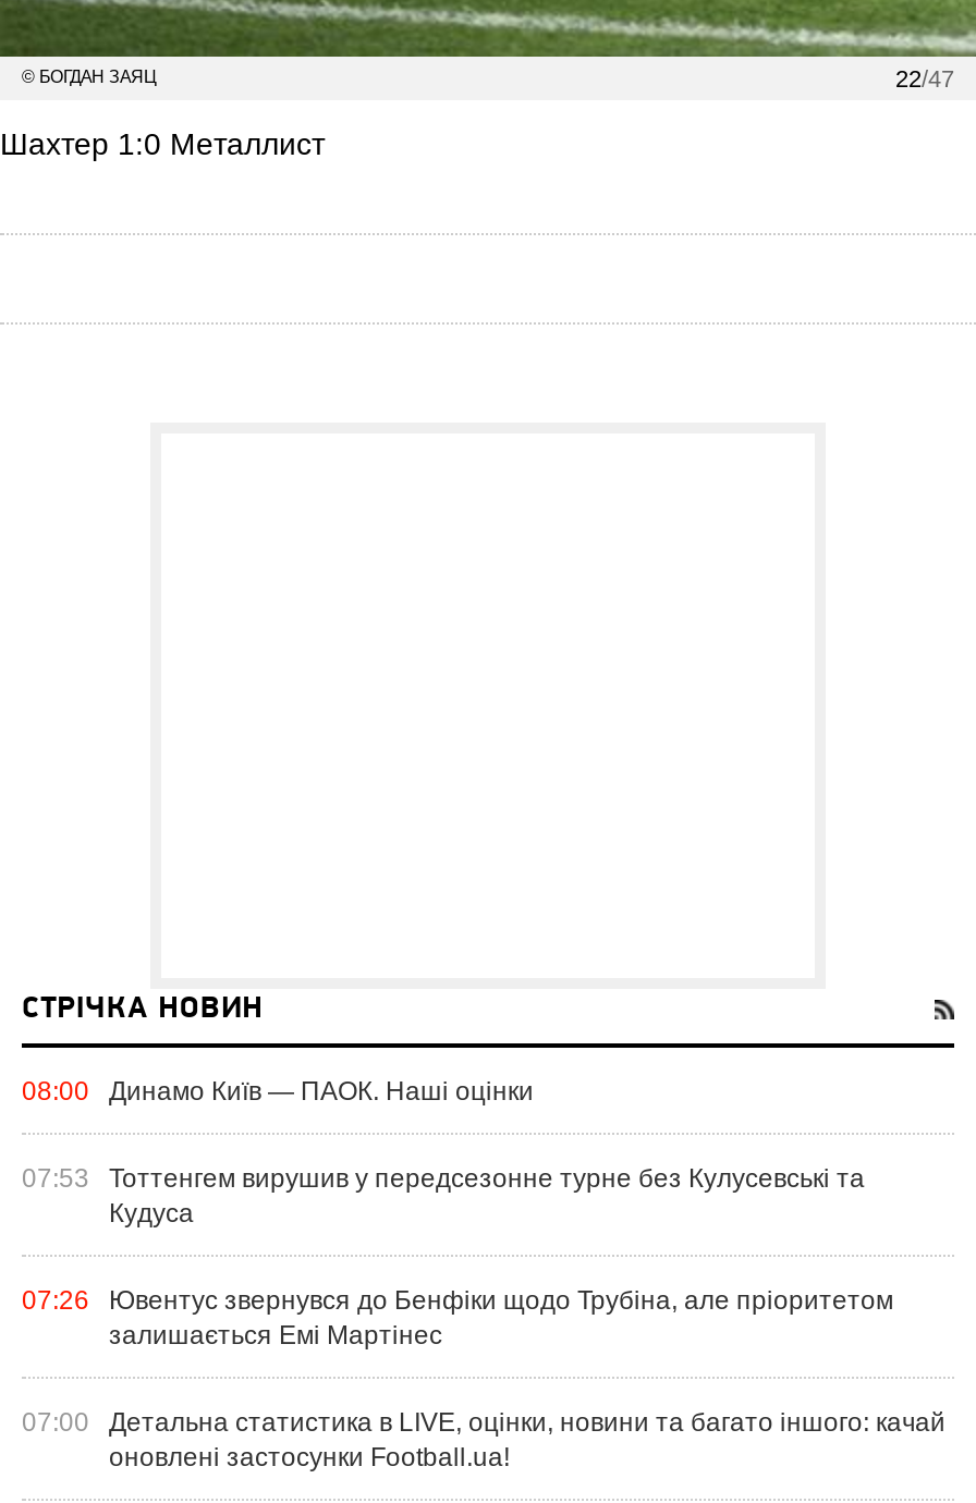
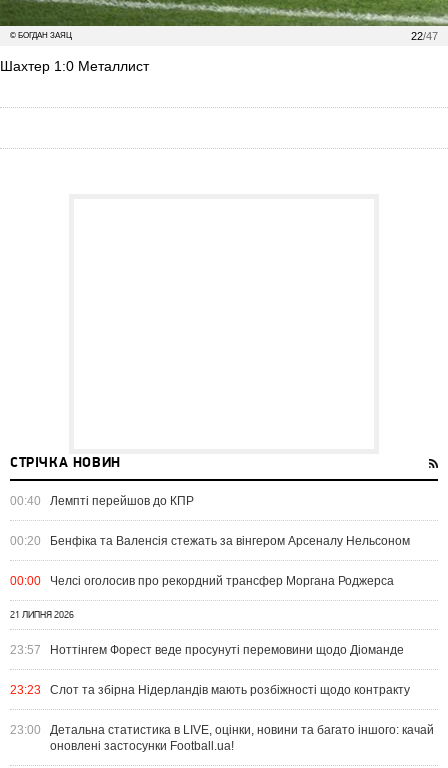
[22,1076,893,1438] 08:00 | Динамо Київ — ПАОК. Наші оцінки | 07:53 | Тоттенгем вирушив у передсезонне турне без Кулусевські та | Кудуса | 07:26 | Ювентус звернувся до Бенфіки щодо Трубіна, але пріоритетом | залишається Емі Мартінес | 07:00 -> [10,494,410,737] 00:40 | Лемпті перейшов до КПР | 00:20 | Бенфіка та Валенсія стежать за вінгером Арсеналу Нельсоном | 00:00 | Челсі оголосив про рекордний трансфер Моргана Роджерса | 21 ЛИПНЯ 2026 | 23:57 | Ноттінгем Форест веде просунуті перемовини щодо Діоманде | 23:23 | Слот та збірна Нідерландів мають розбіжності щодо контракту | 23:00

